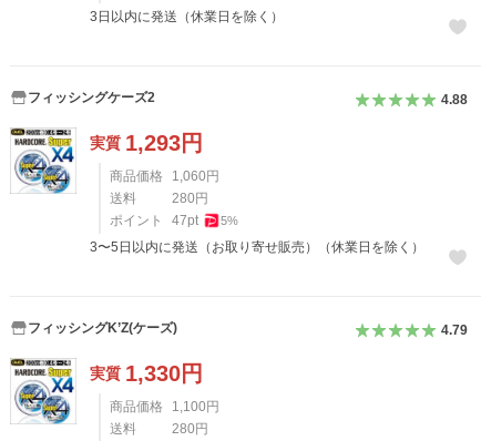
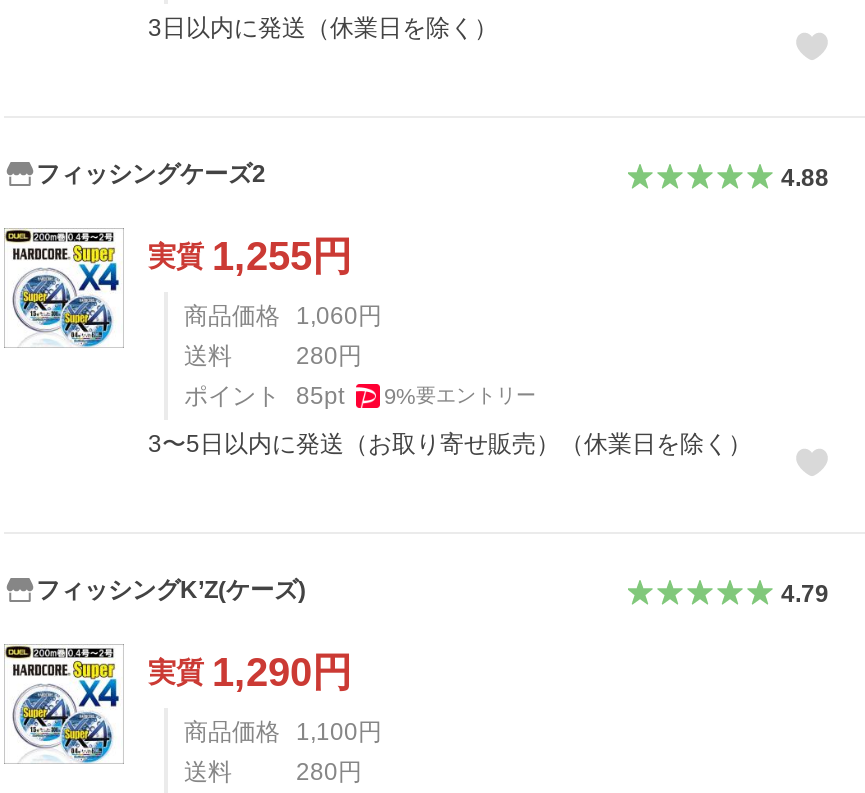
[90,131,203,155] 実質1,293円 -> [148,233,352,277] 実質1,255円
[110,213,238,228] ポイント 47pt | 5% -> [184,381,536,409] ポイント 85pt | 9%要エントリー
[90,361,203,386] 実質1,330円 -> [148,649,352,693] 実質1,290円

